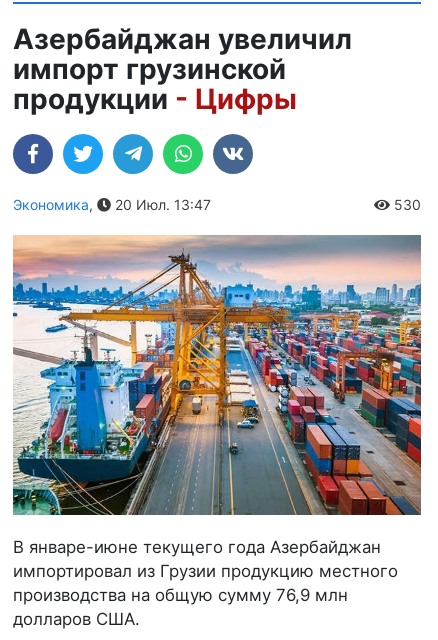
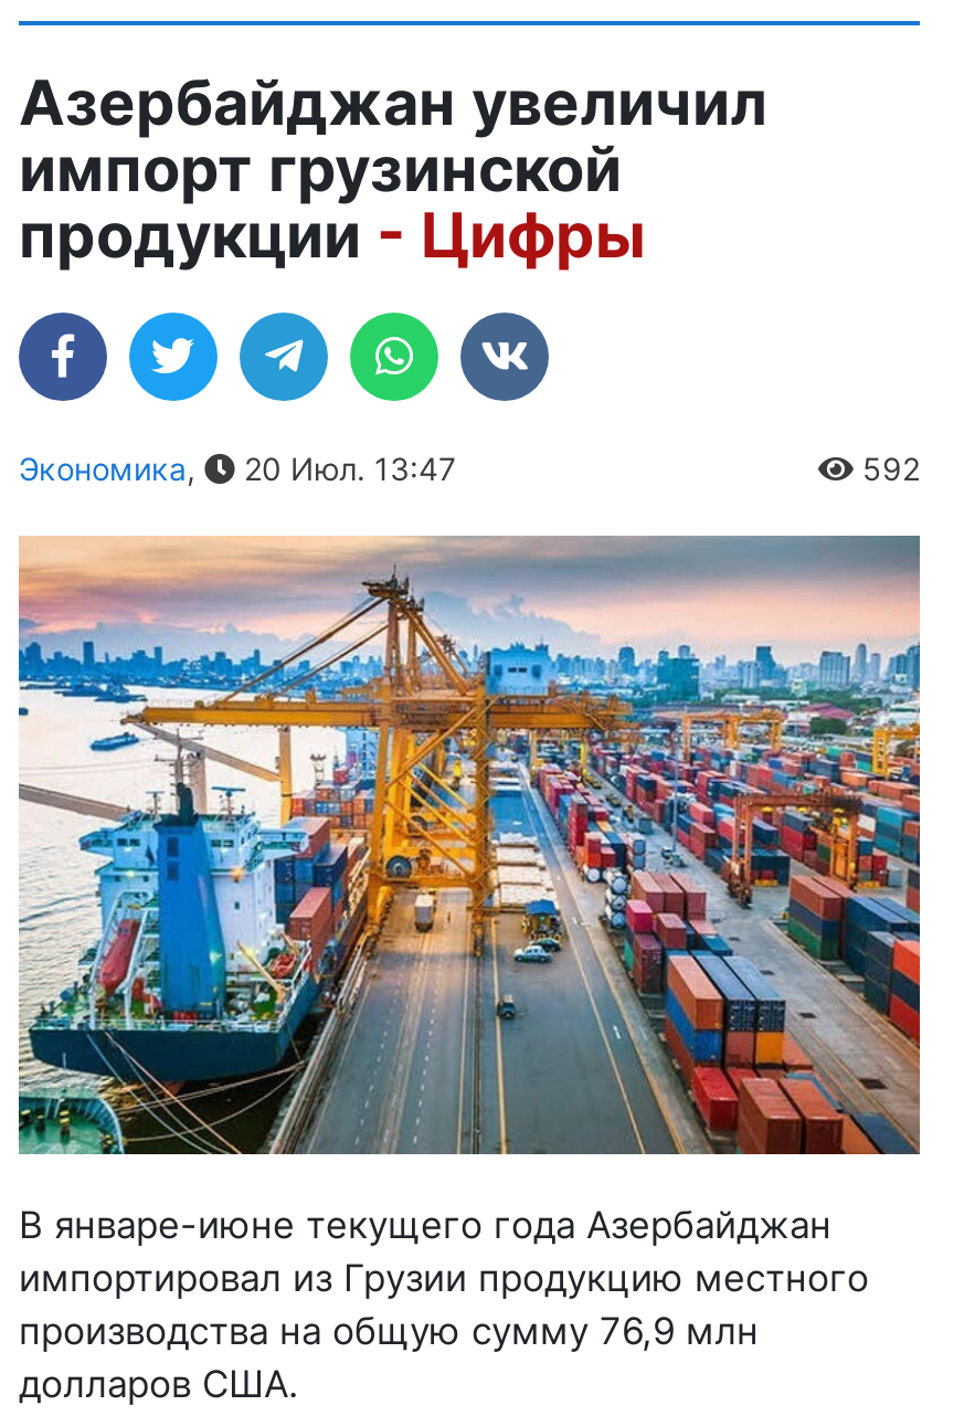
[390,195,421,212] 530 -> [854,448,920,486] 592

